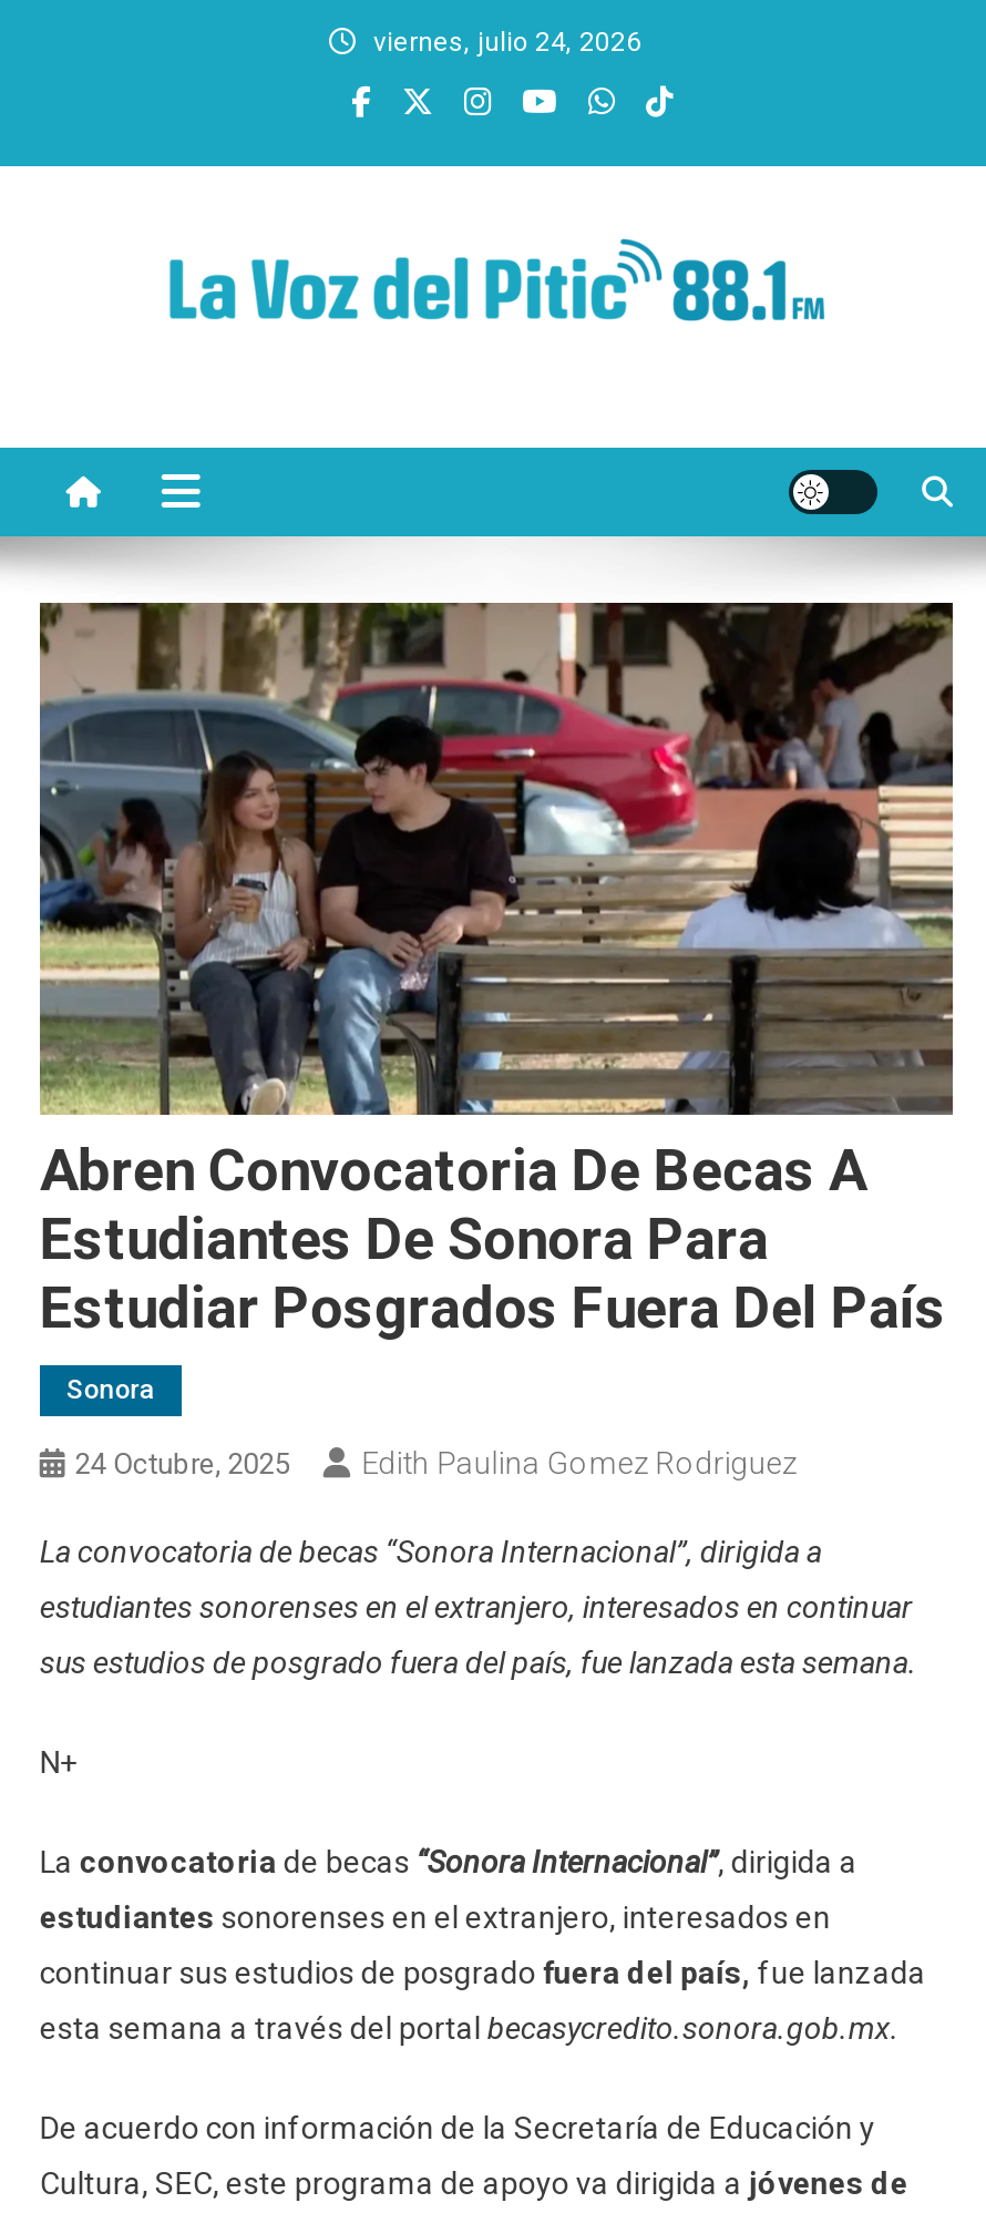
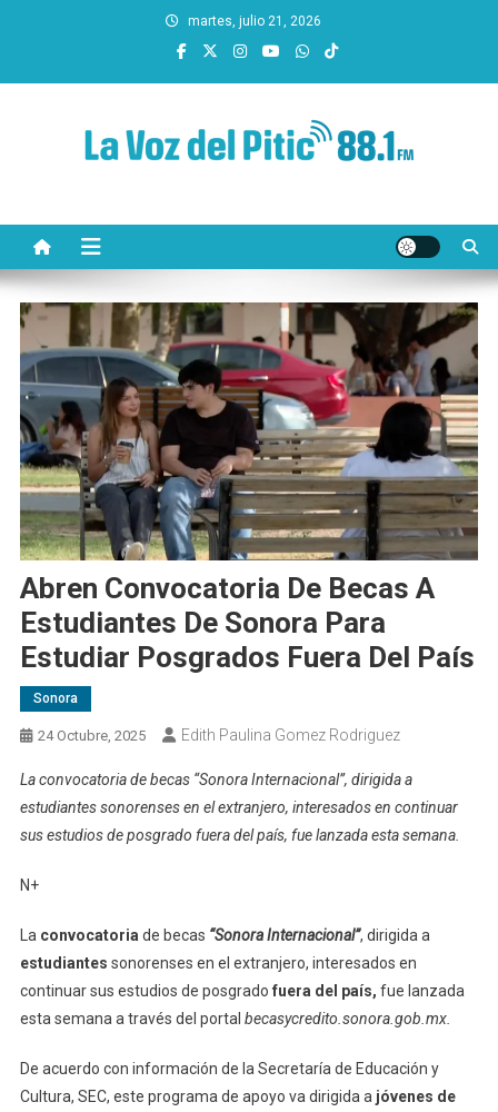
[373,27,641,58] viernes, julio 24, 2026 -> [188,13,321,29] martes, julio 21, 2026

